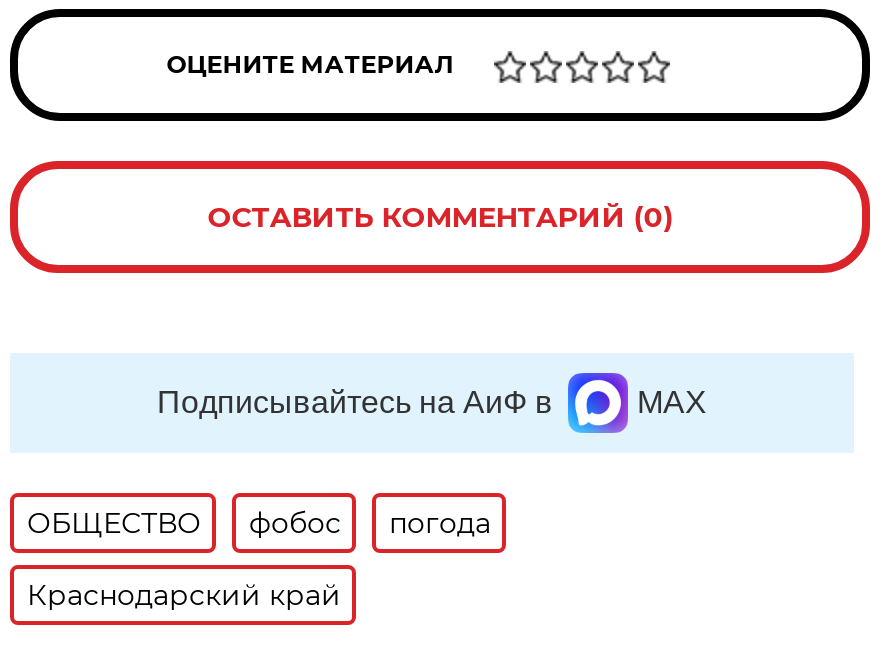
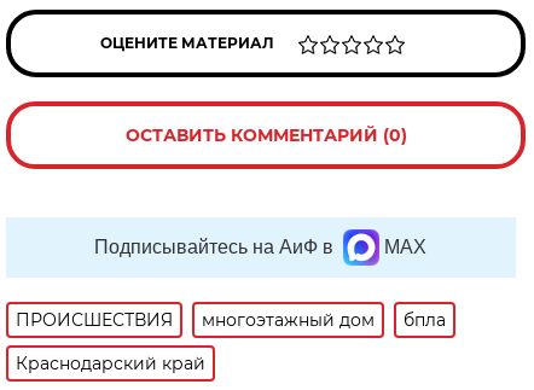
[27,505,491,541] ОБЩЕСТВО | фобос | погода -> [16,309,446,331] ПРОИСШЕСТВИЯ | многоэтажный дом | бпла

